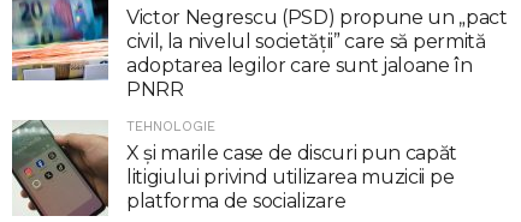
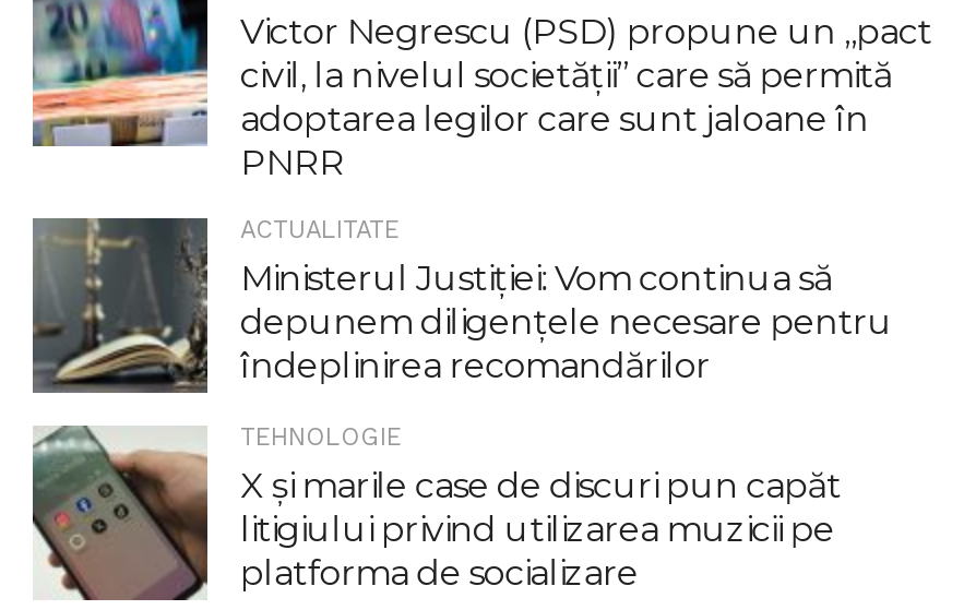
none -> [31,216,893,395] [image] | ACTUALITATE | Ministerul Justiției: Vom continua să | depunem diligențele necesare pentru | îndeplinirea recomandărilor

